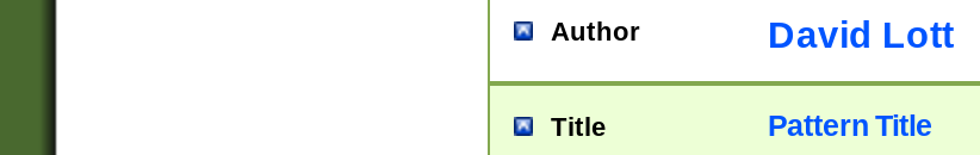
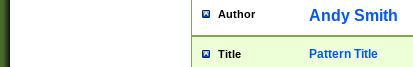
[768,15,954,55] David Lott -> [308,7,397,24] Andy Smith

